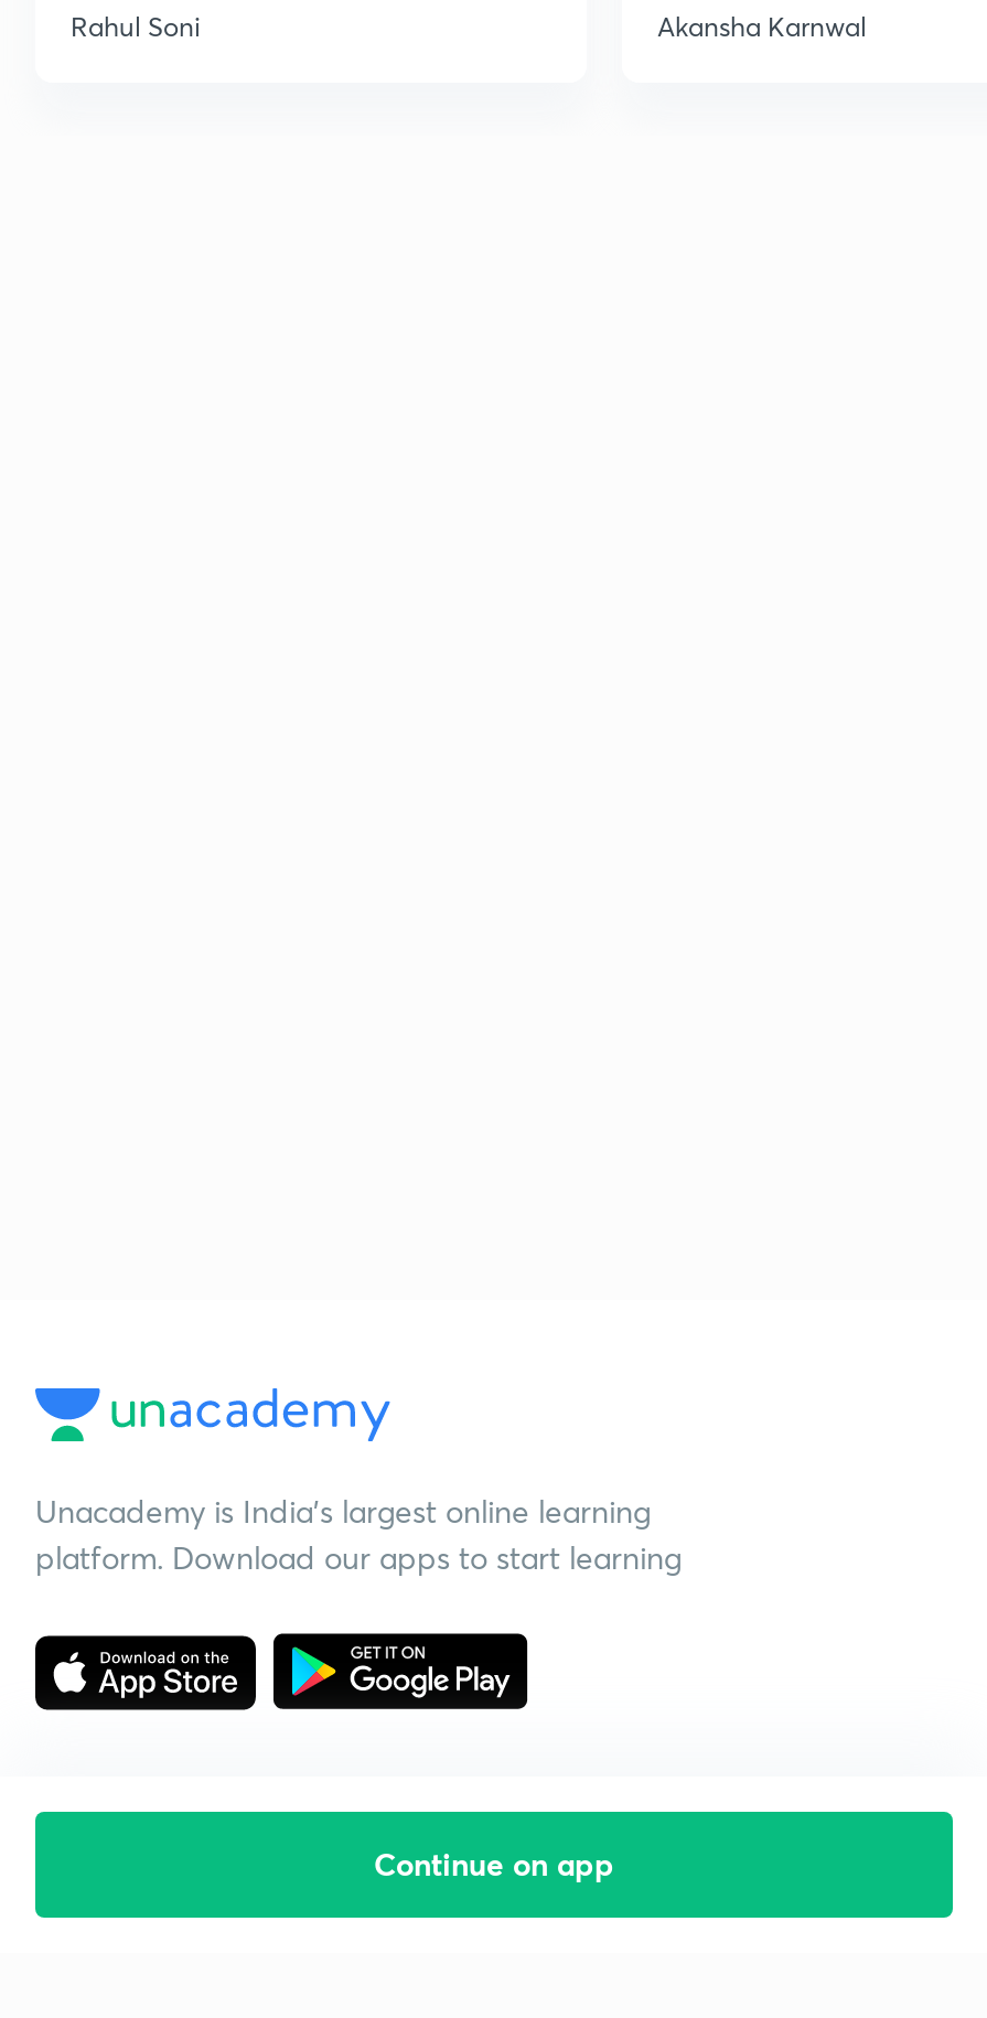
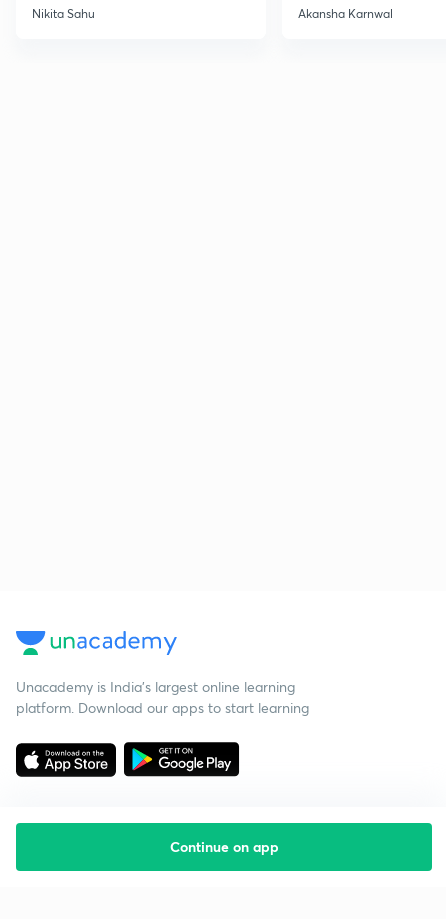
[71,11,201,44] Rahul Soni -> [32,6,95,21] Nikita Sahu

